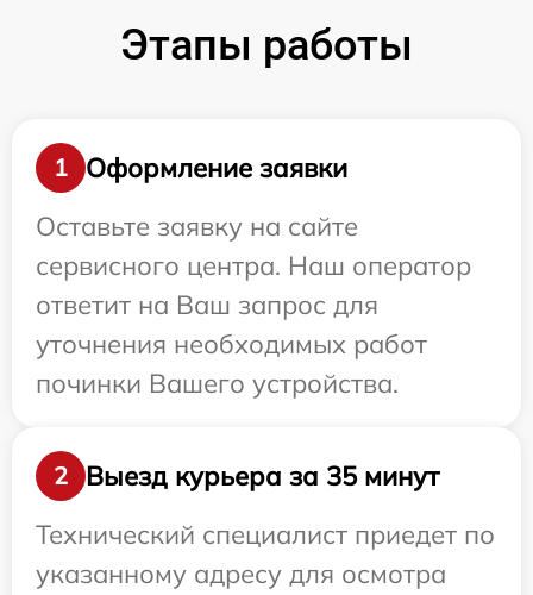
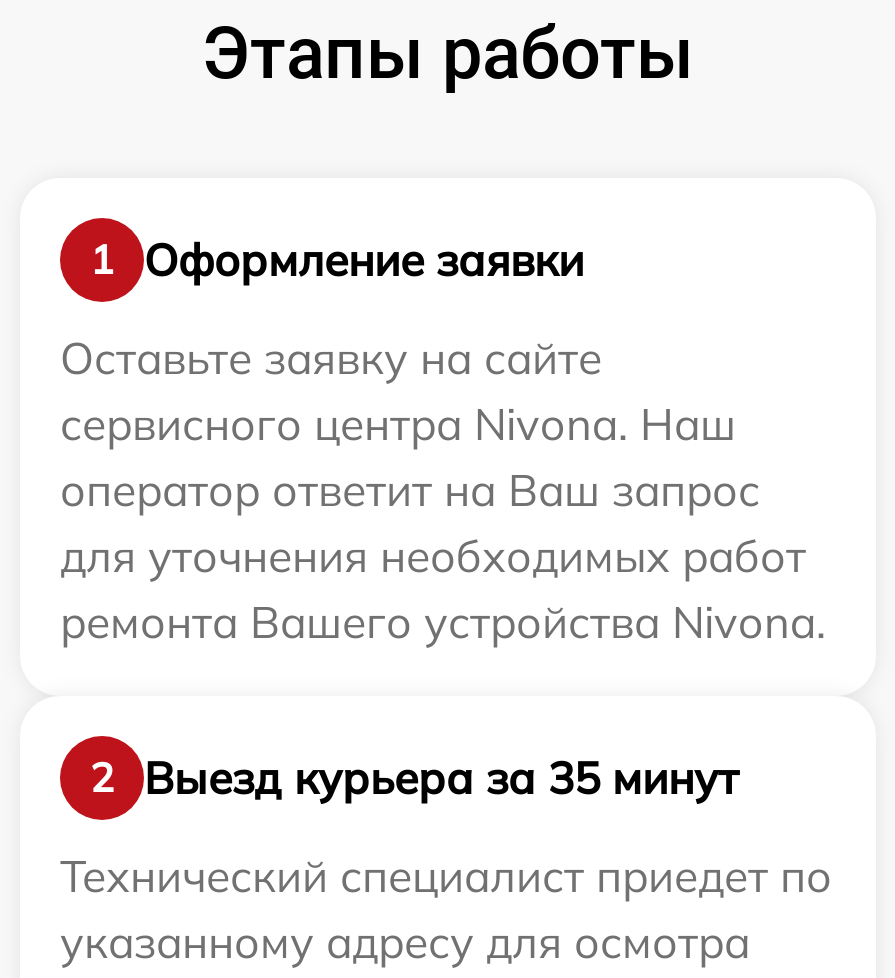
[36,249,471,400] сервисного центра. Наш оператор | ответит на Ваш запрос для | уточнения необходимых работ | починки Вашего устройства. -> [60,397,826,651] сервисного центра Nivona. Наш | оператор ответит на Ваш запрос | для уточнения необходимых работ | ремонта Вашего устройства Nivona.

